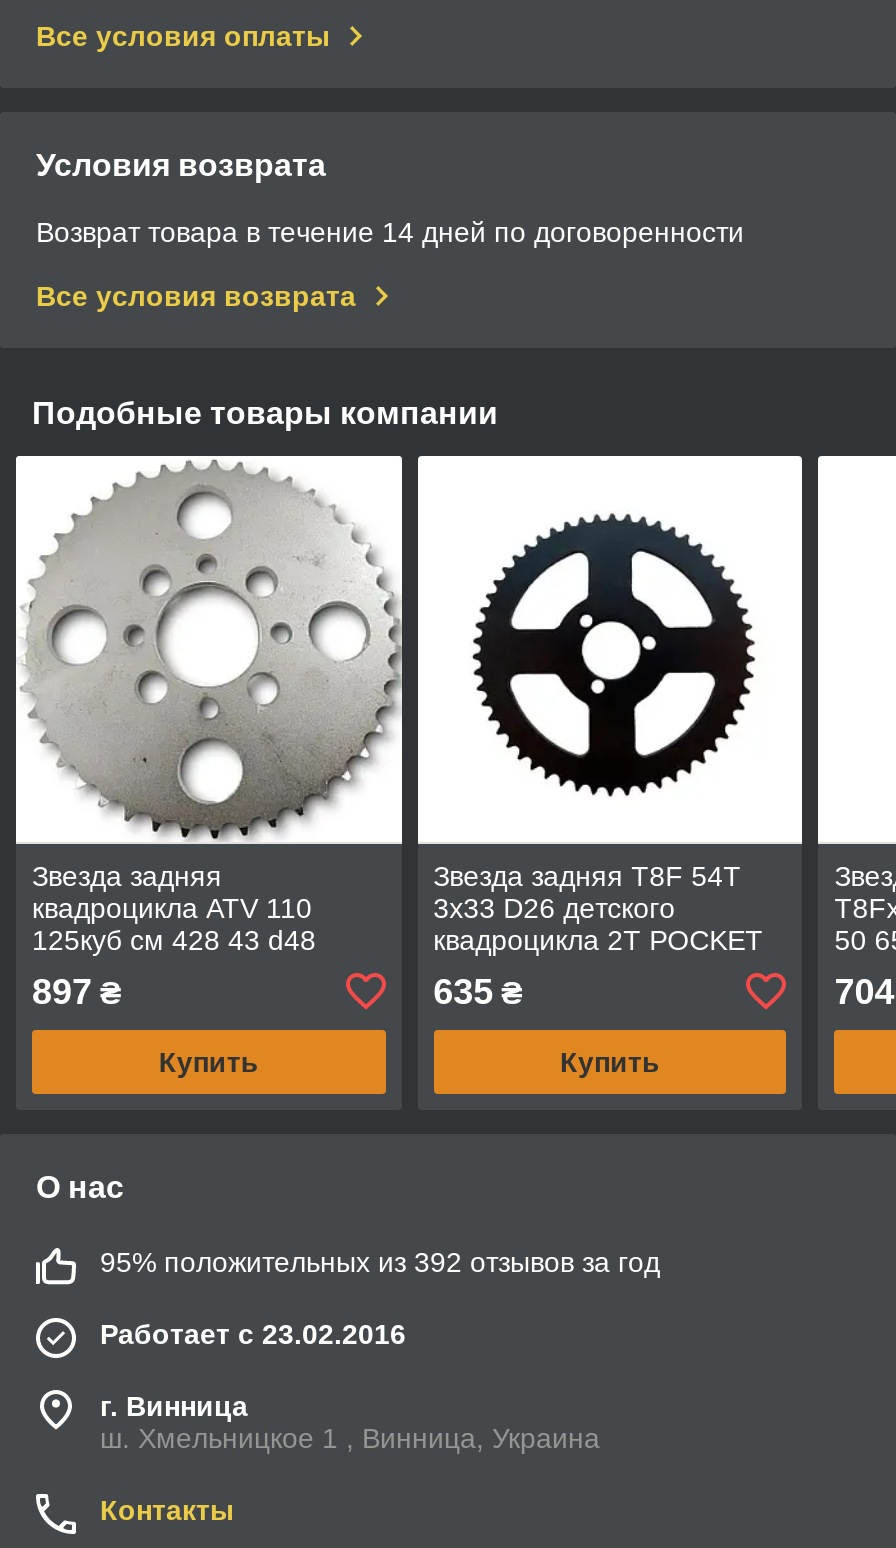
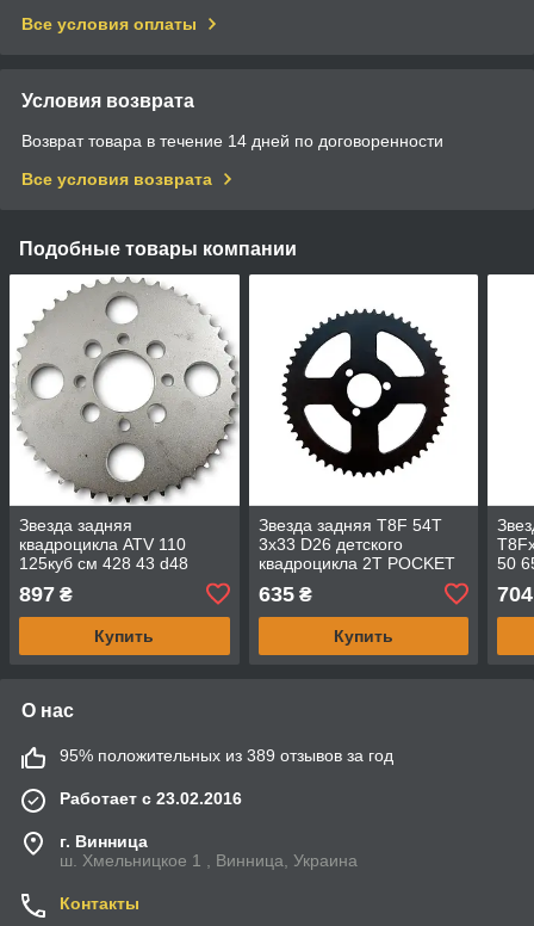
[100,1246,660,1278] 95% положительных из 392 отзывов за год -> [60,746,393,765] 95% положительных из 389 отзывов за год

